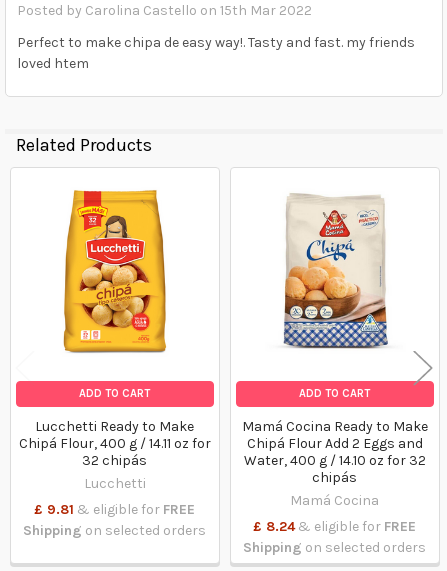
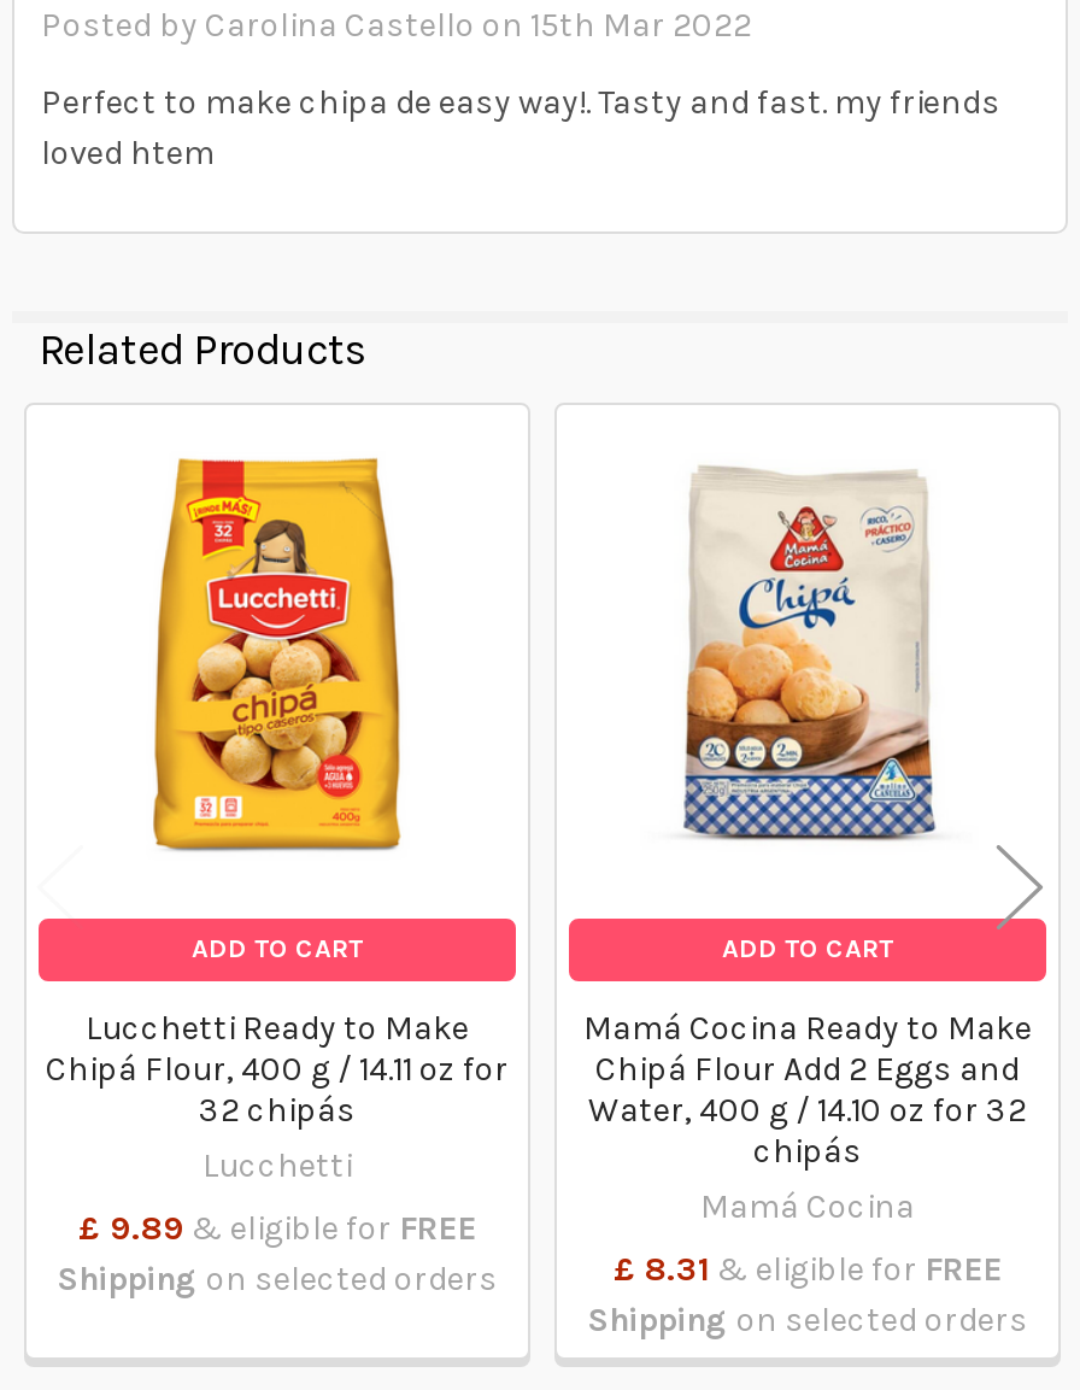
[34,500,195,517] £ 9.81 & eligible for FREE -> [78,1207,476,1248] £ 9.89 & eligible for FREE
[253,517,416,534] £ 8.24 & eligible for FREE -> [614,1248,1002,1289] £ 8.31 & eligible for FREE

